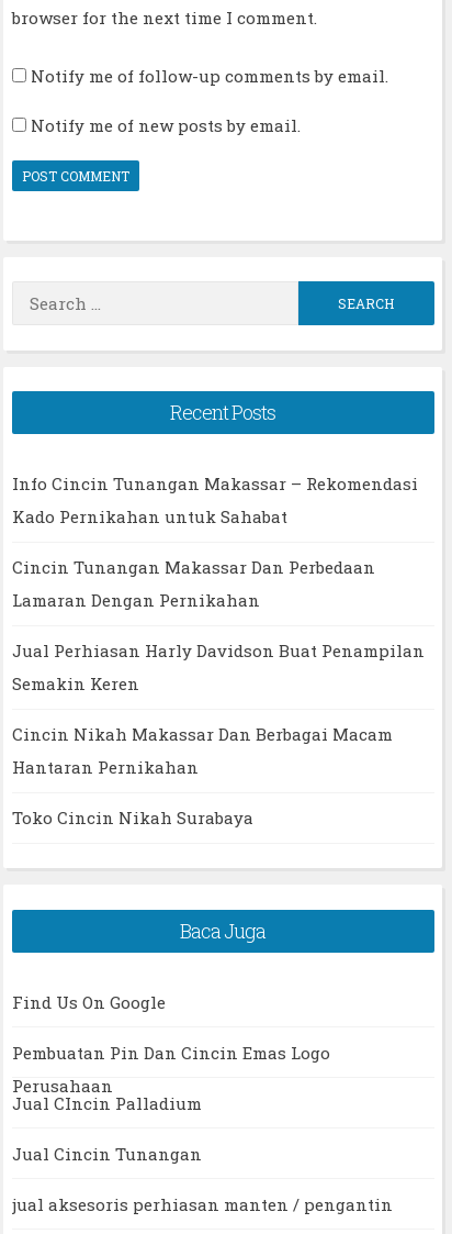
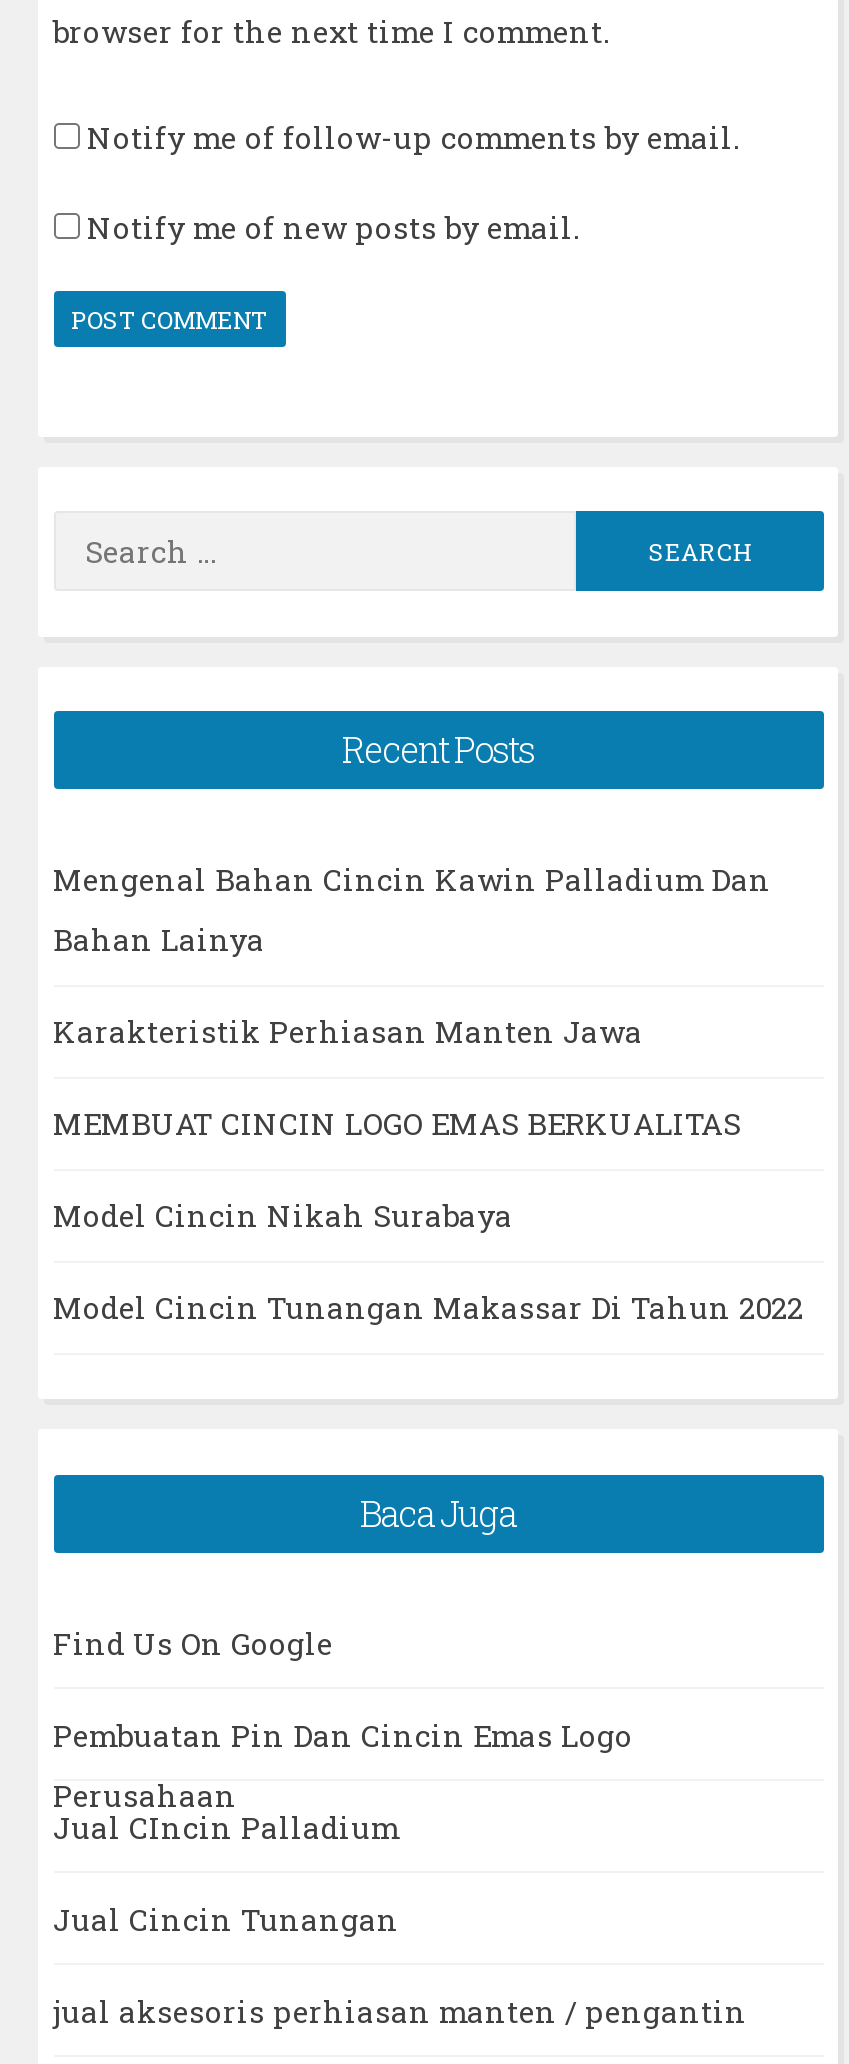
[12,473,424,829] Info Cincin Tunangan Makassar – Rekomendasi | Kado Pernikahan untuk Sahabat | Cincin Tunangan Makassar Dan Perbedaan | Lamaran Dengan Pernikahan | Jual Perhiasan Harly Davidson Buat Penampilan | Semakin Keren | Cincin Nikah Makassar Dan Berbagai Macam | Hantaran Pernikahan | Toko Cincin Nikah Surabaya -> [53,859,803,1327] Mengenal Bahan Cincin Kawin Palladium Dan | Bahan Lainya | Karakteristik Perhiasan Manten Jawa | MEMBUAT CINCIN LOGO EMAS BERKUALITAS | Model Cincin Nikah Surabaya | Model Cincin Tunangan Makassar Di Tahun 2022

